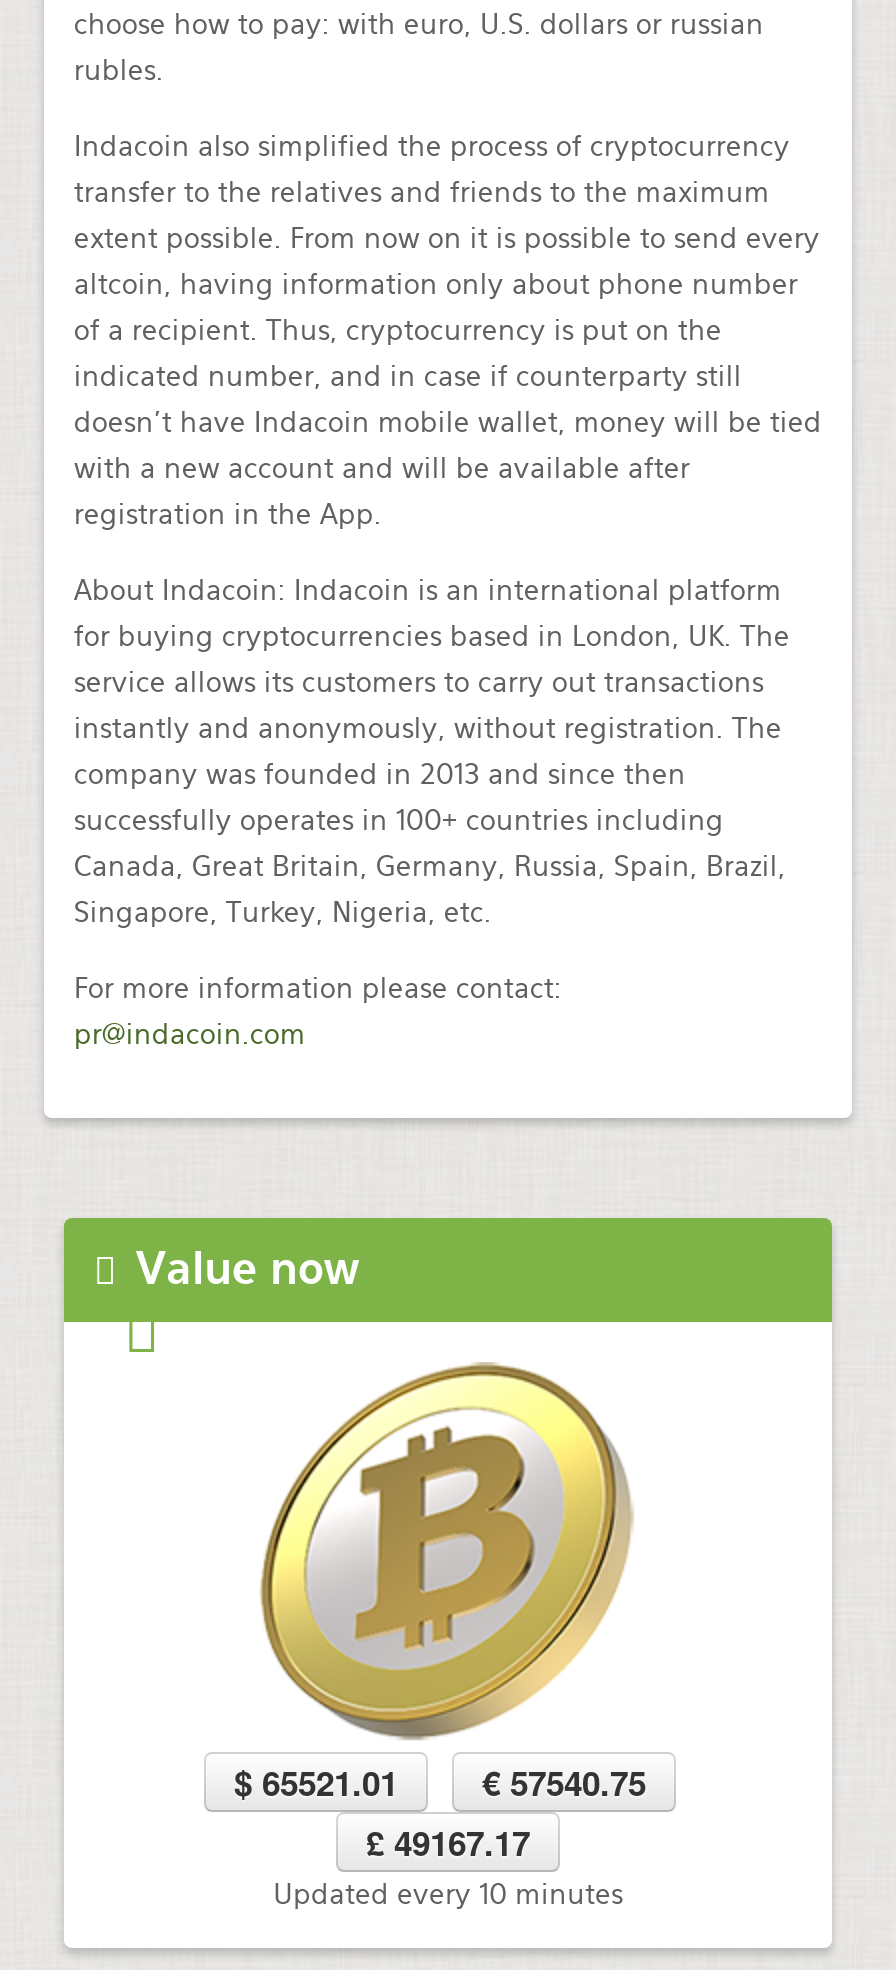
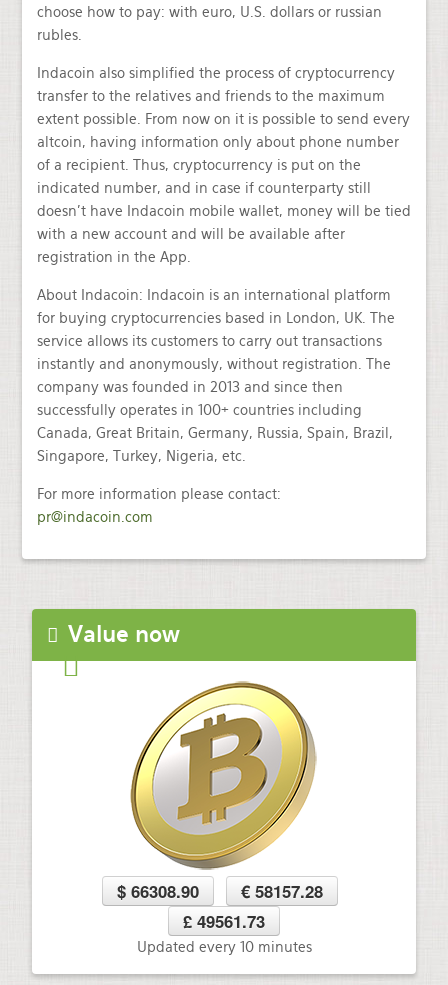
[234,1758,398,1806] $ 65521.01 -> [117,879,199,903] $ 66308.90
[482,1758,646,1806] € 57540.75 -> [241,879,323,903] € 58157.28
[366,1818,530,1866] £ 49167.17 -> [183,909,265,933] £ 49561.73

